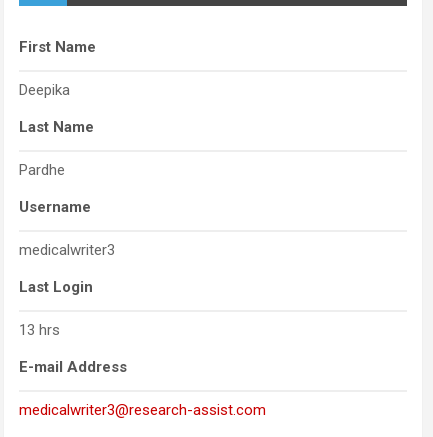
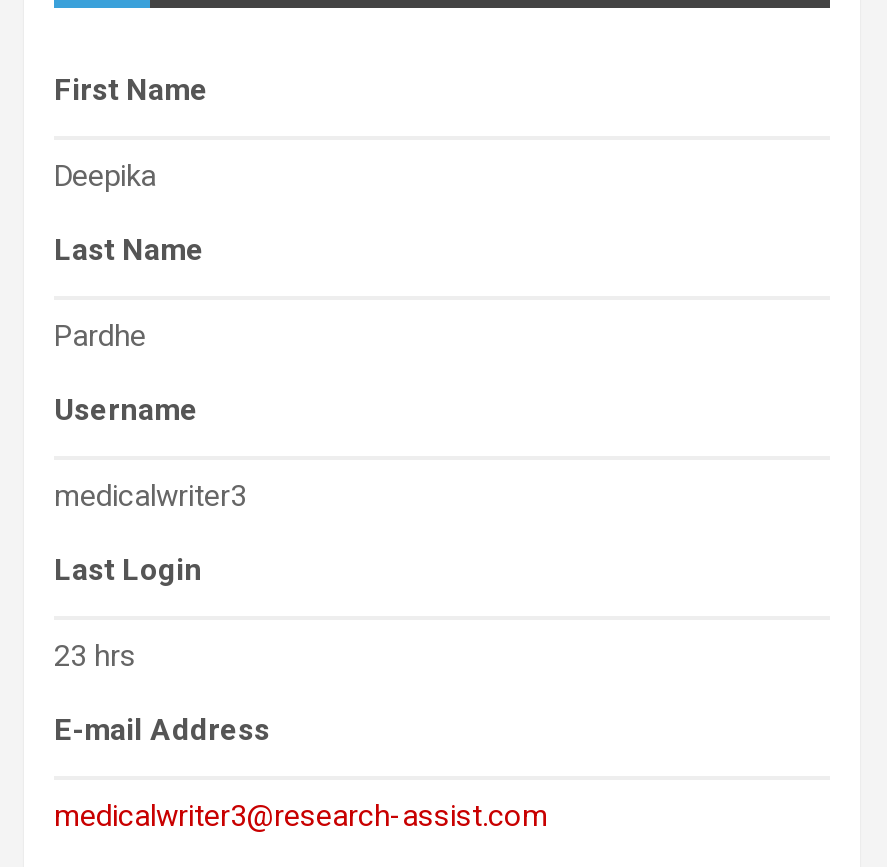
[19,321,60,339] 13 hrs -> [54,637,136,673] 23 hrs

